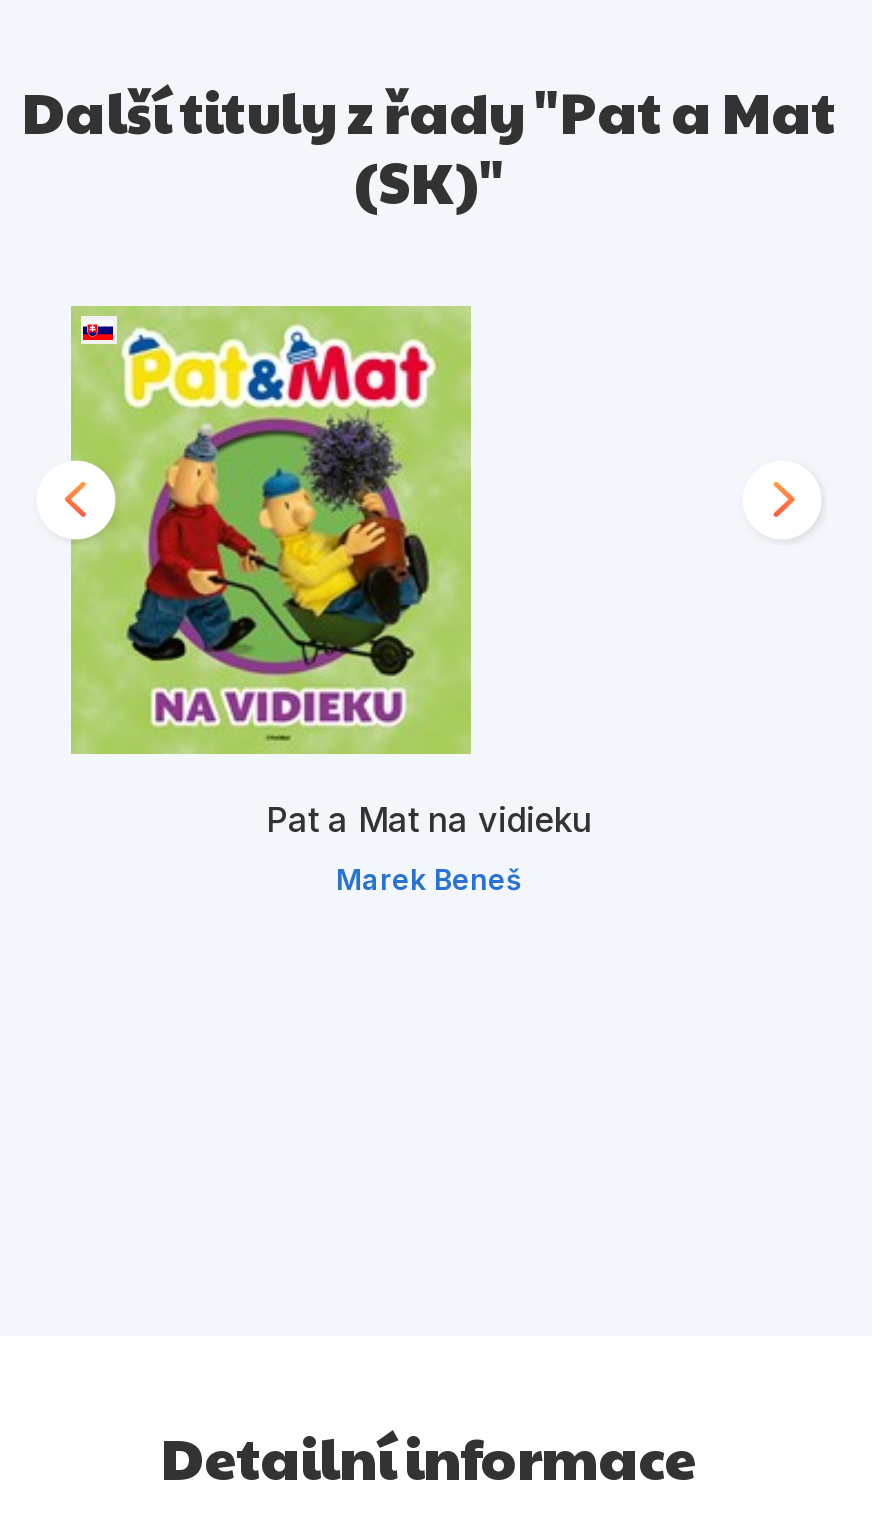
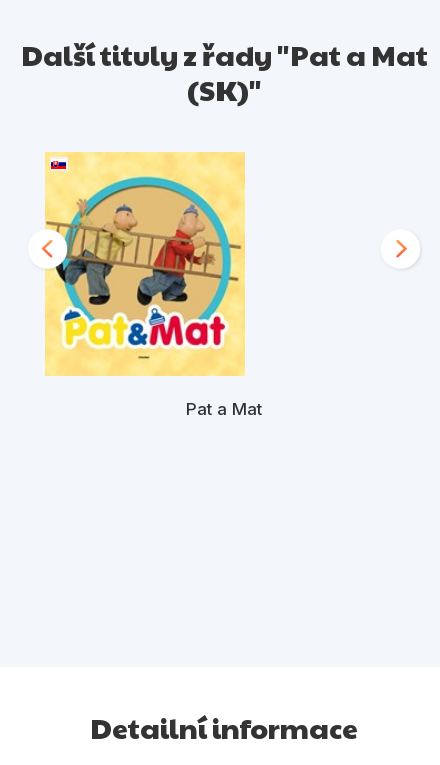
[71,306,592,897] [image] | Pat a Mat na vidieku | Marek Beneš -> [44,151,262,419] [image] | Pat a Mat

